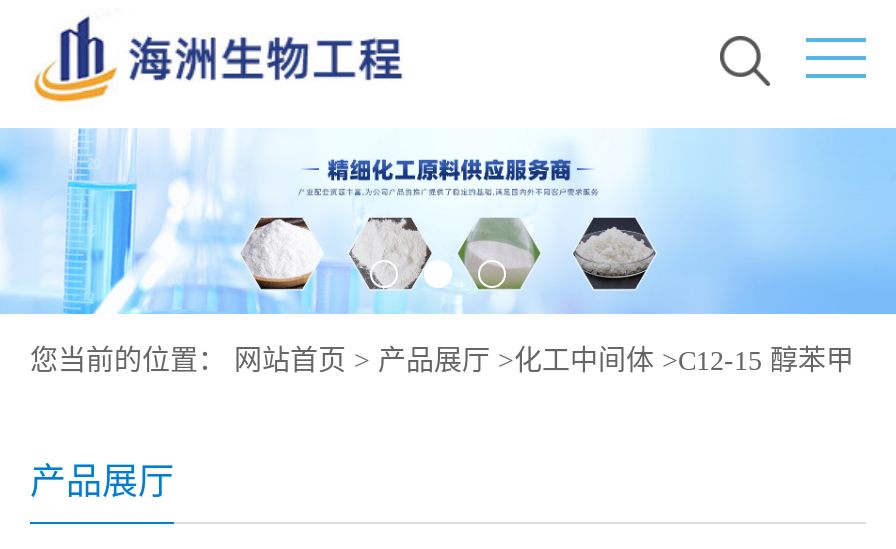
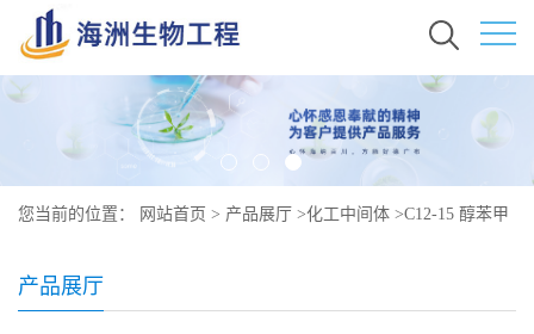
[6,128,890,316] [image] -> [4,74,530,186] [image]

